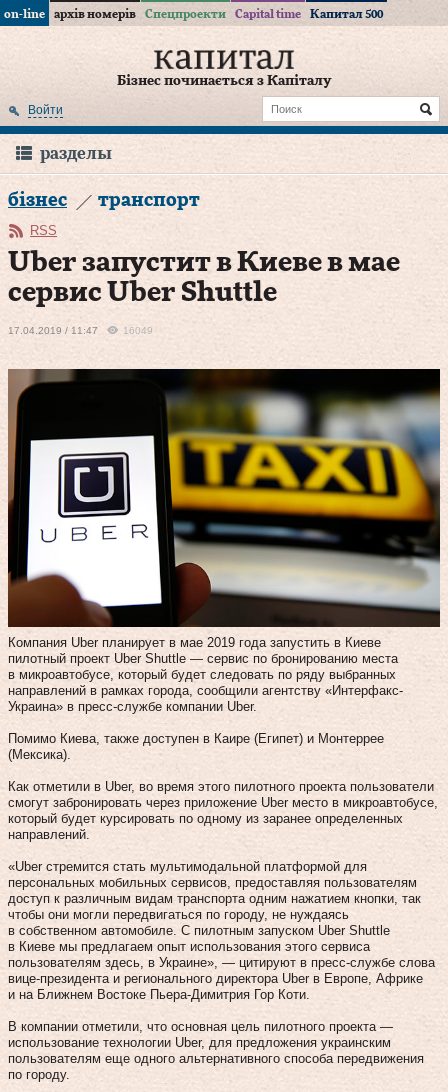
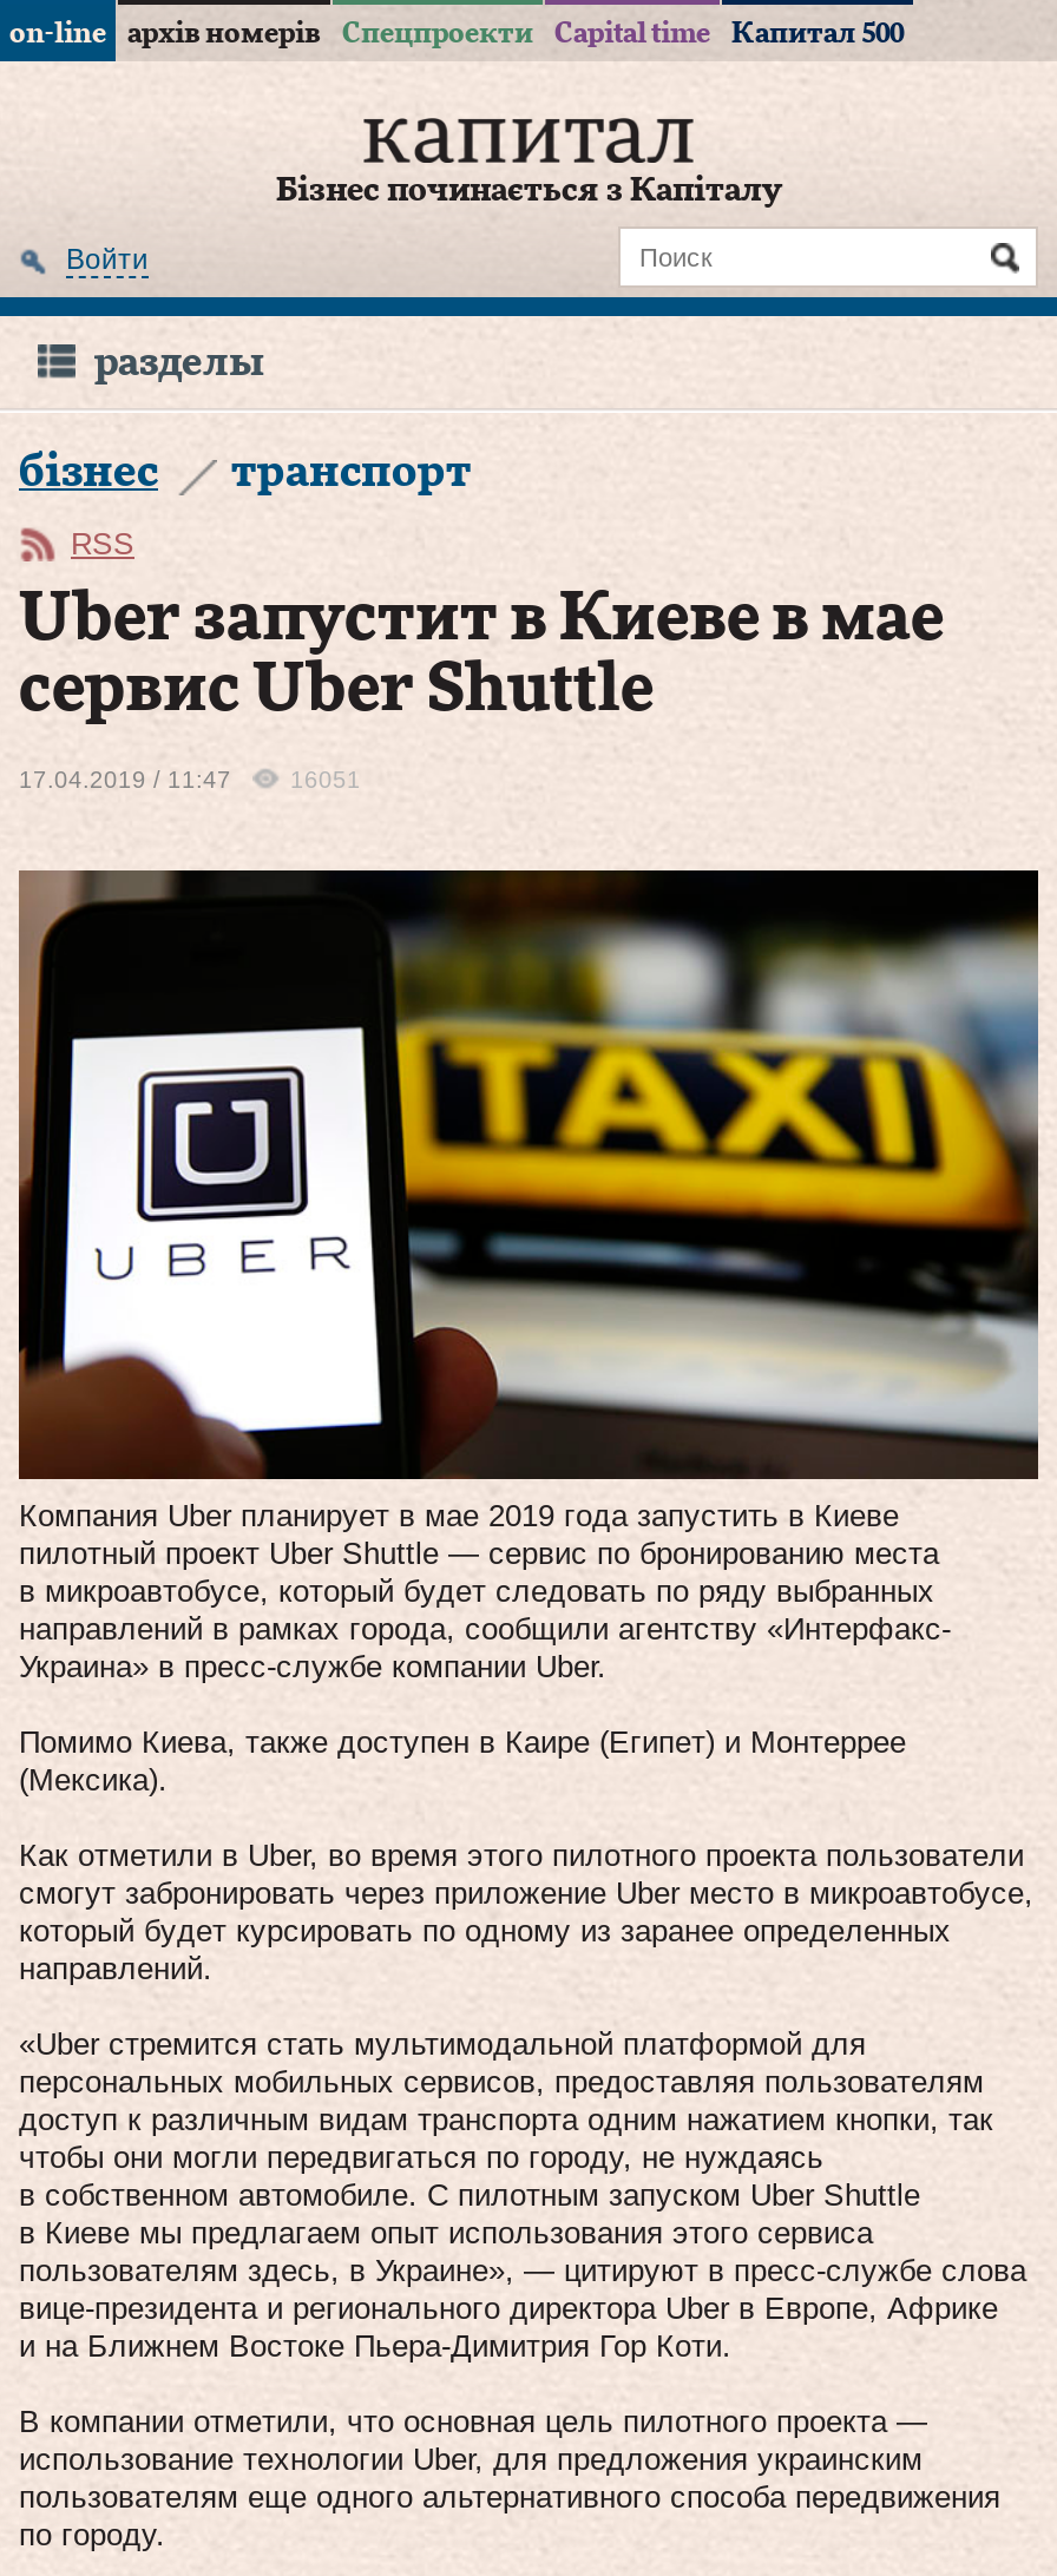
[123,325,153,336] 16049 -> [290,767,361,793] 16051

